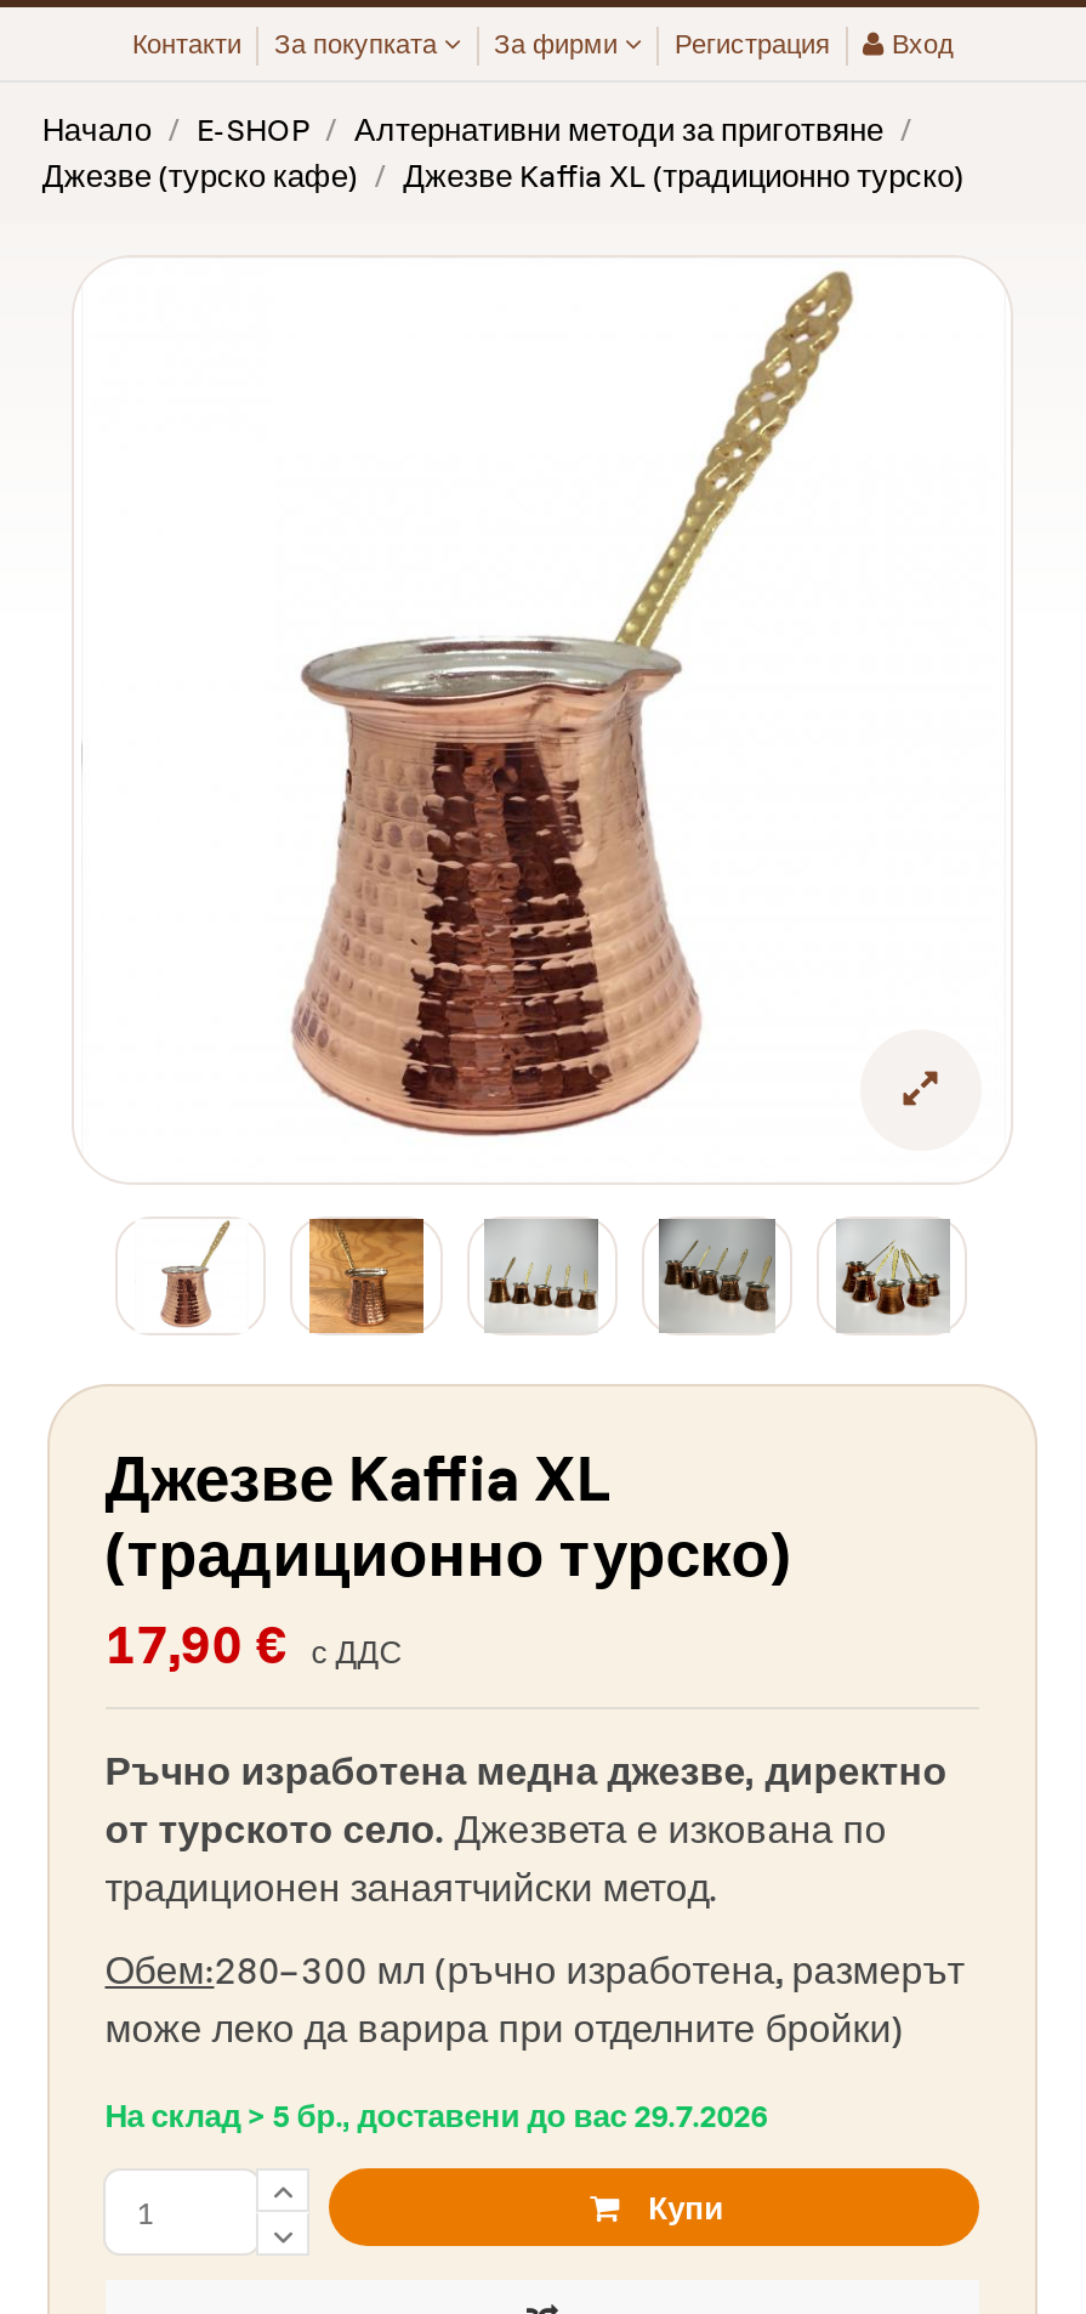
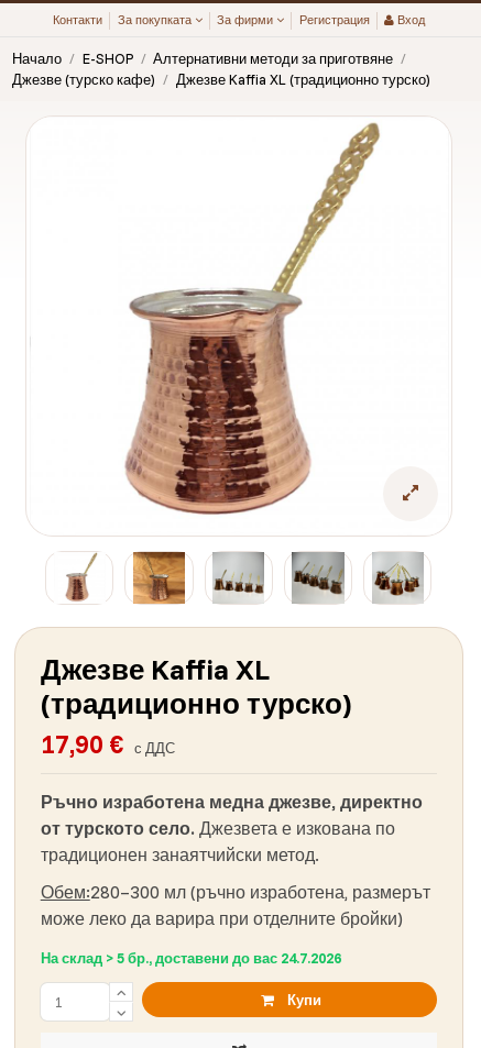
[105,2096,768,2135] На склад > 5 бр., доставени до вас 29.7.2026 -> [41,949,341,967] На склад > 5 бр., доставени до вас 24.7.2026

